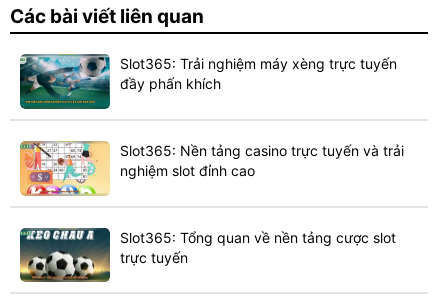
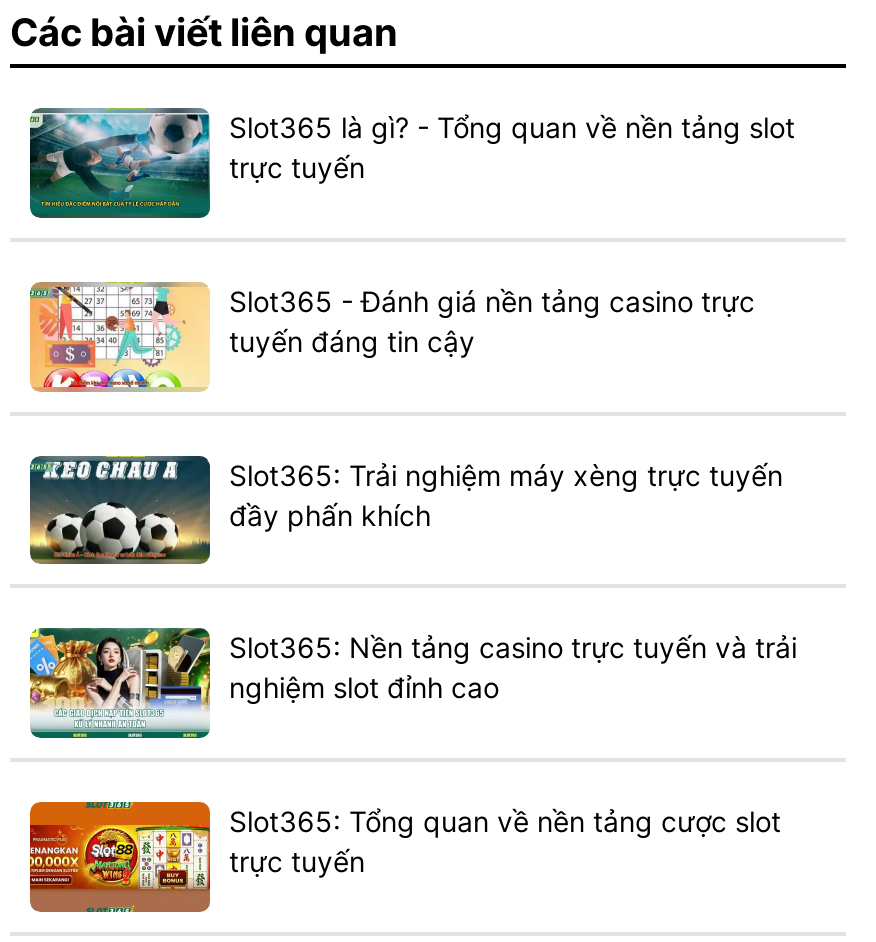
none -> [229,110,795,184] Slot365 là gì? - Tổng quan về nền tảng slot | trực tuyến
none -> [229,284,755,358] Slot365 - Đánh giá nền tảng casino trực | tuyến đáng tin cậy
[19,77,111,110] [image] -> [28,476,212,564] [image]
[19,140,110,197] [image] -> [28,626,212,740] [image]
[19,227,111,283] [image] -> [28,800,212,914] [image]

